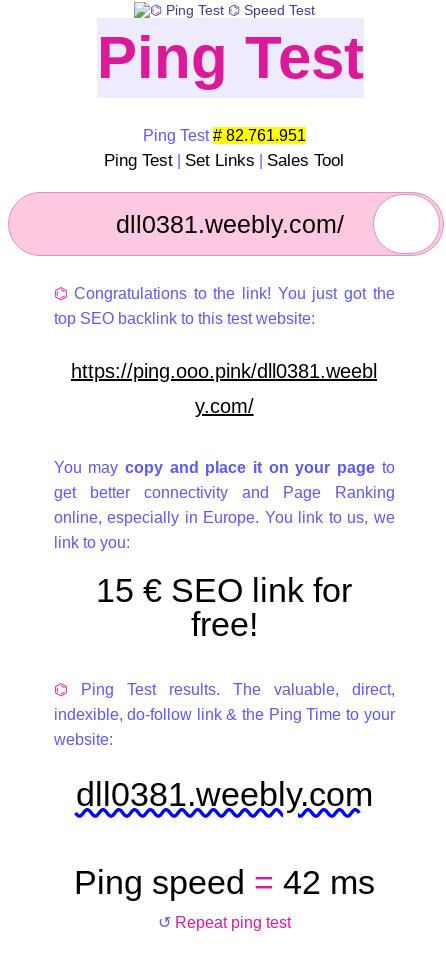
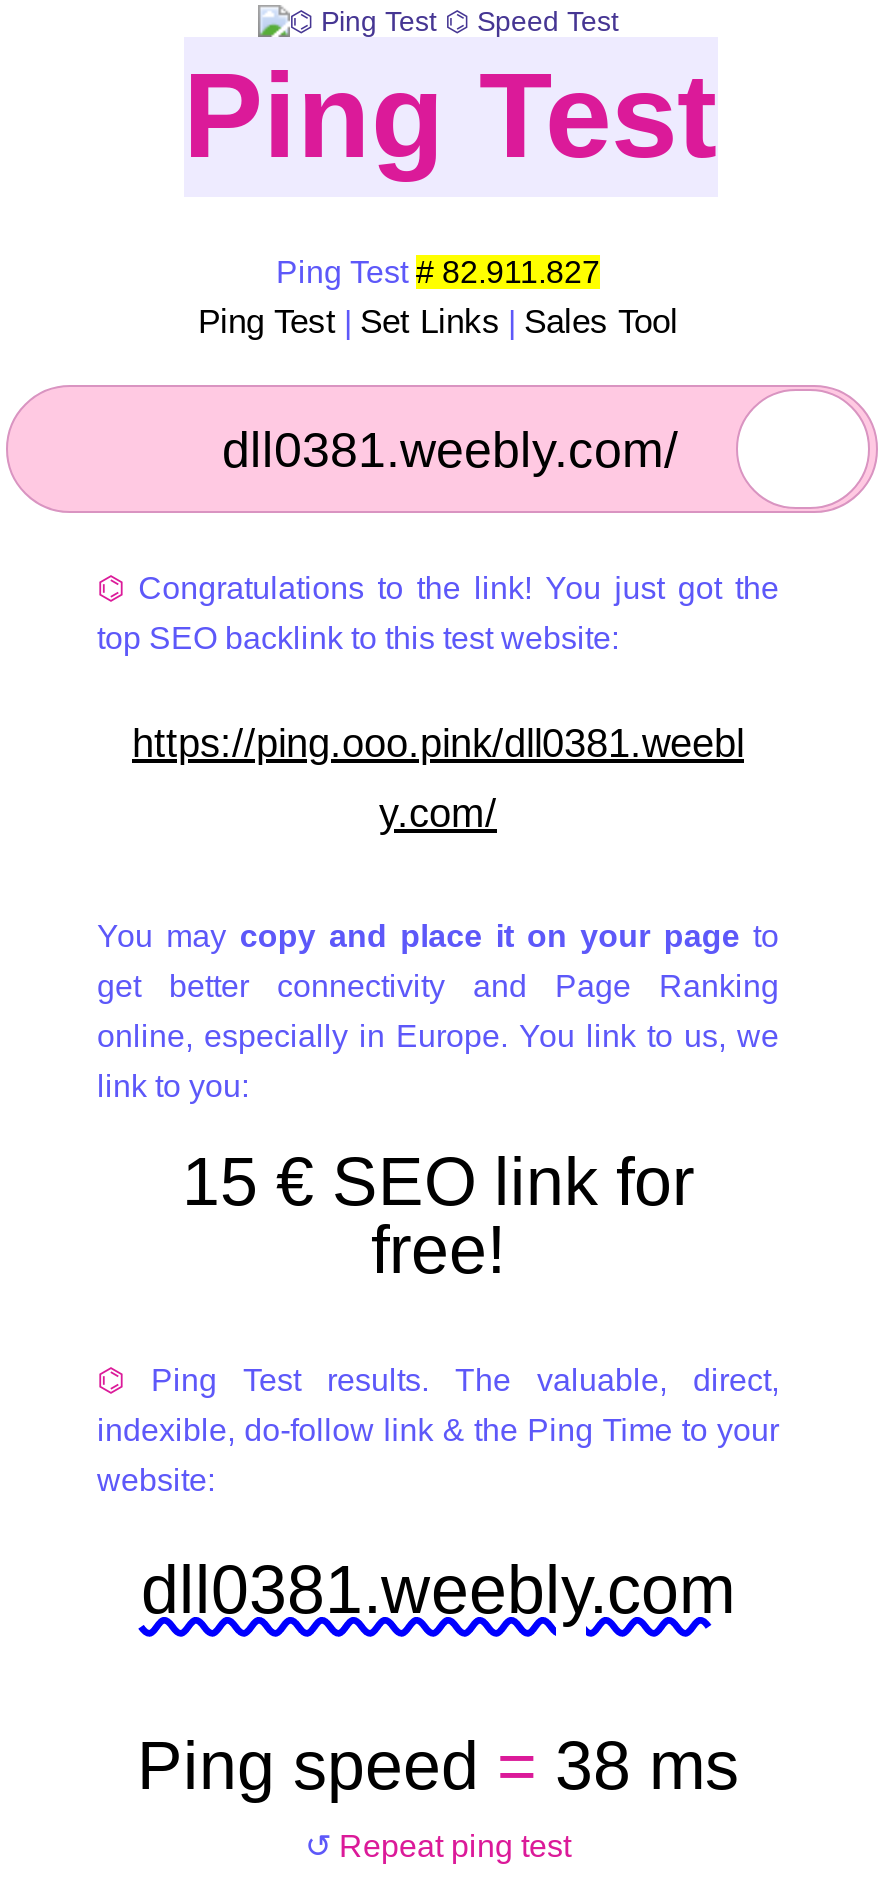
[142,127,305,144] Ping Test # 82.761.951 -> [276,255,600,289] Ping Test # 82.911.827
[73,863,374,901] Ping speed = 42 ms -> [137,1727,739,1803] Ping speed = 38 ms

